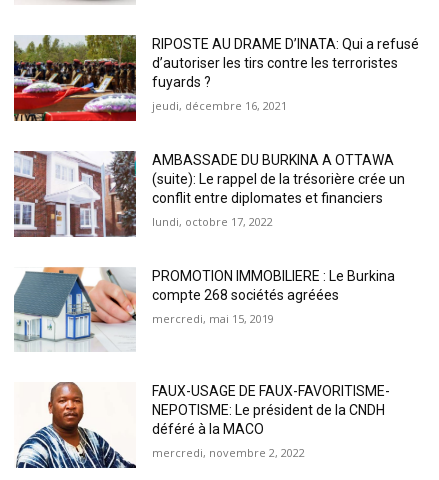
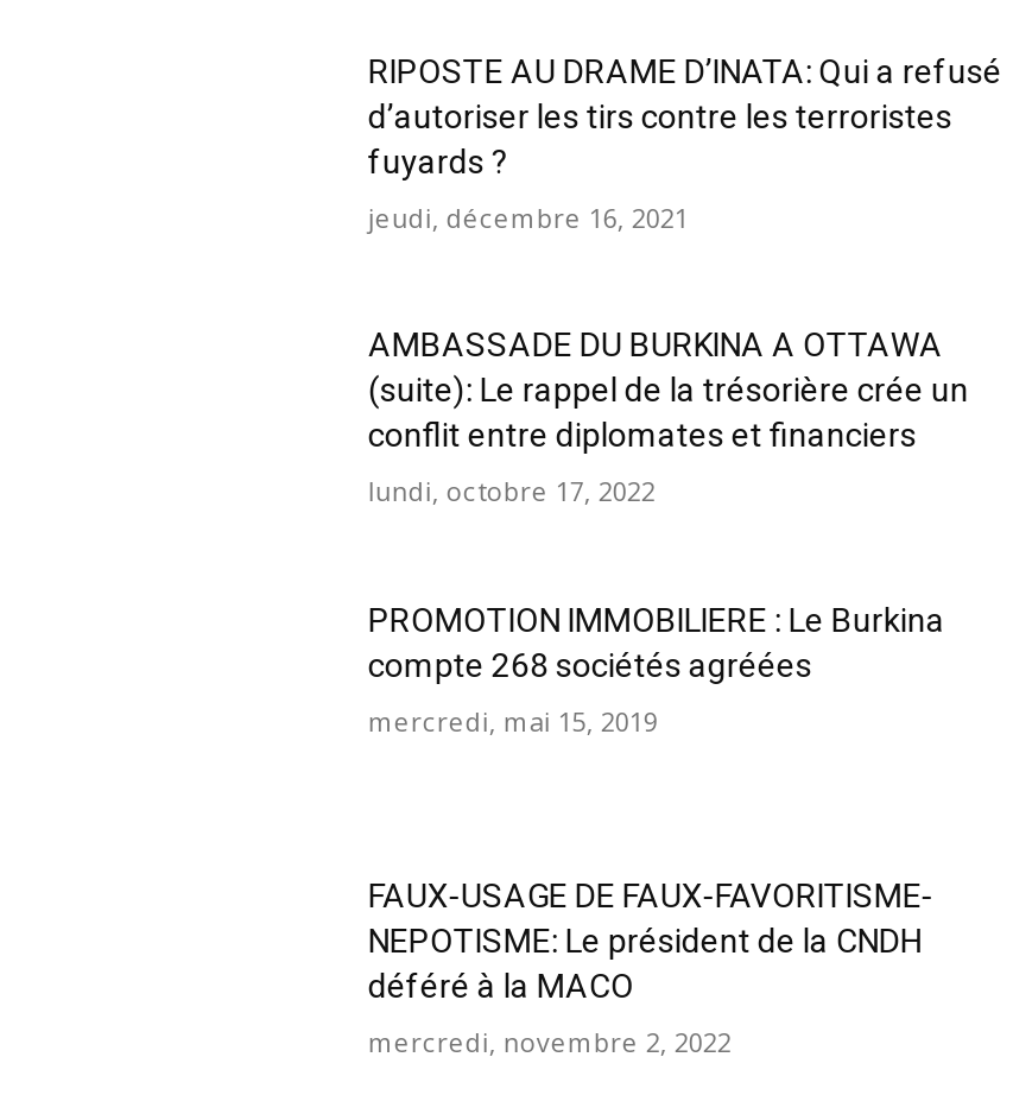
[13,34,137,122] [image] -> none
[13,150,137,238] [image] -> none
[13,266,137,352] [image] -> none
[15,381,137,469] [image] -> none

